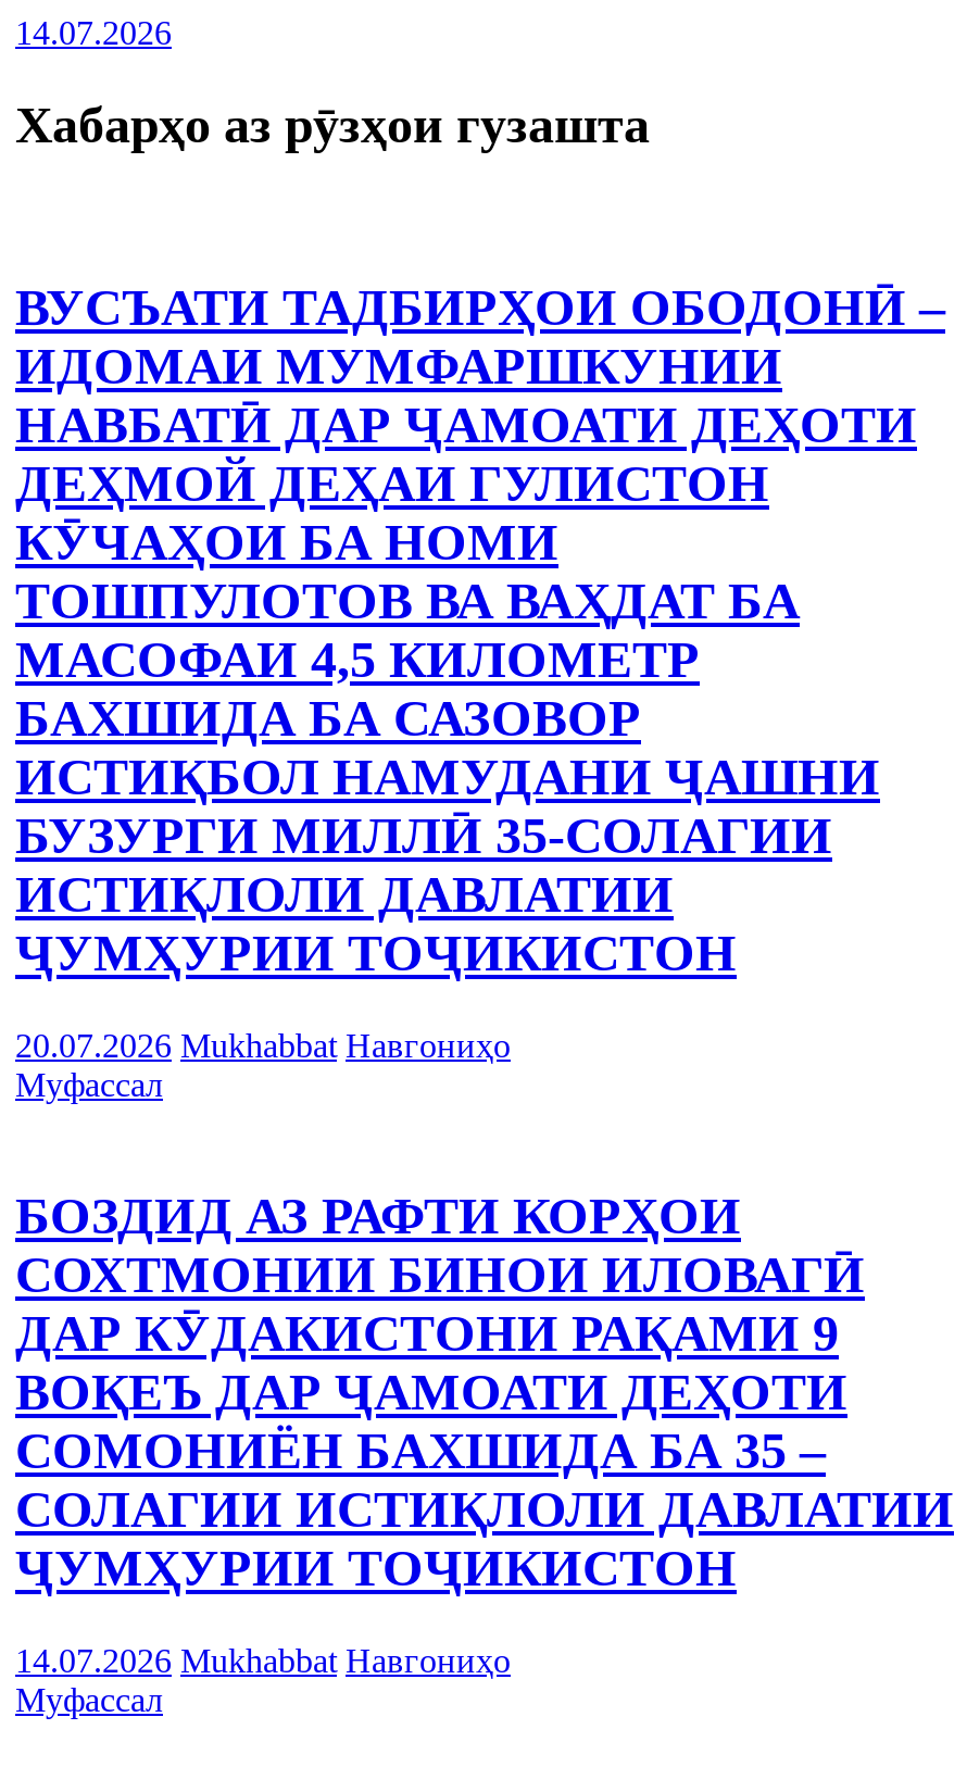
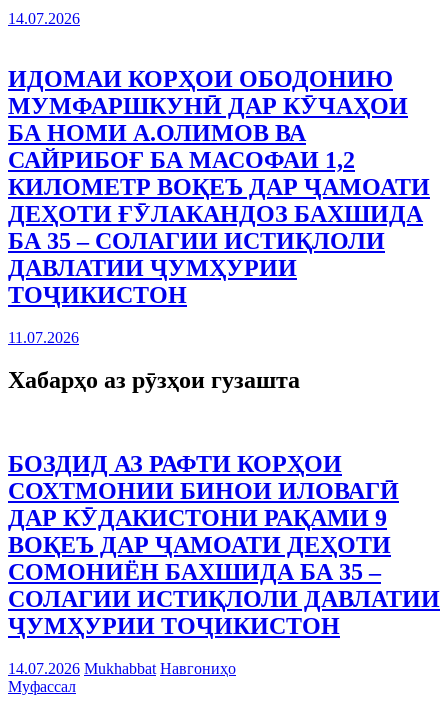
none -> [8,66,430,346] ИДОМАИ КОРҲОИ ОБОДОНИЮ | МУМФАРШКУНӢ ДАР КӮЧАҲОИ | БА НОМИ А.ОЛИМОВ ВА | САЙРИБОҒ БА МАСОФАИ 1,2 | КИЛОМЕТР ВОҚЕЪ ДАР ҶАМОАТИ | ДЕҲОТИ ҒӮЛАКАНДОЗ БАХШИДА | БА 35 – СОЛАГИИ ИСТИҚЛОЛИ | ДАВЛАТИИ ҶУМҲУРИИ | ТОҶИКИСТОН | 11.07.2026
moved [15,96,650,153] -> [8,367,300,393]: Хабарҳо аз рӯзҳои гузашта
[15,281,945,1104] ВУСЪАТИ ТАДБИРҲОИ ОБОДОНӢ – | ИДОМАИ МУМФАРШКУНИИ | НАВБАТӢ ДАР ҶАМОАТИ ДЕҲОТИ | ДЕҲМОЙ ДЕҲАИ ГУЛИСТОН | КӮЧАҲОИ БА НОМИ | ТОШПУЛОТОВ ВА ВАҲДАТ БА | МАСОФАИ 4,5 КИЛОМЕТР | БАХШИДА БА САЗОВОР | ИСТИҚБОЛ НАМУДАНИ ҶАШНИ | БУЗУРГИ МИЛЛӢ 35-СОЛАГИИ | ИСТИҚЛОЛИ ДАВЛАТИИ | ҶУМҲУРИИ ТОҶИКИСТОН | 20.07.2026 Mukhabbat Навгониҳо | Муфассал -> none

